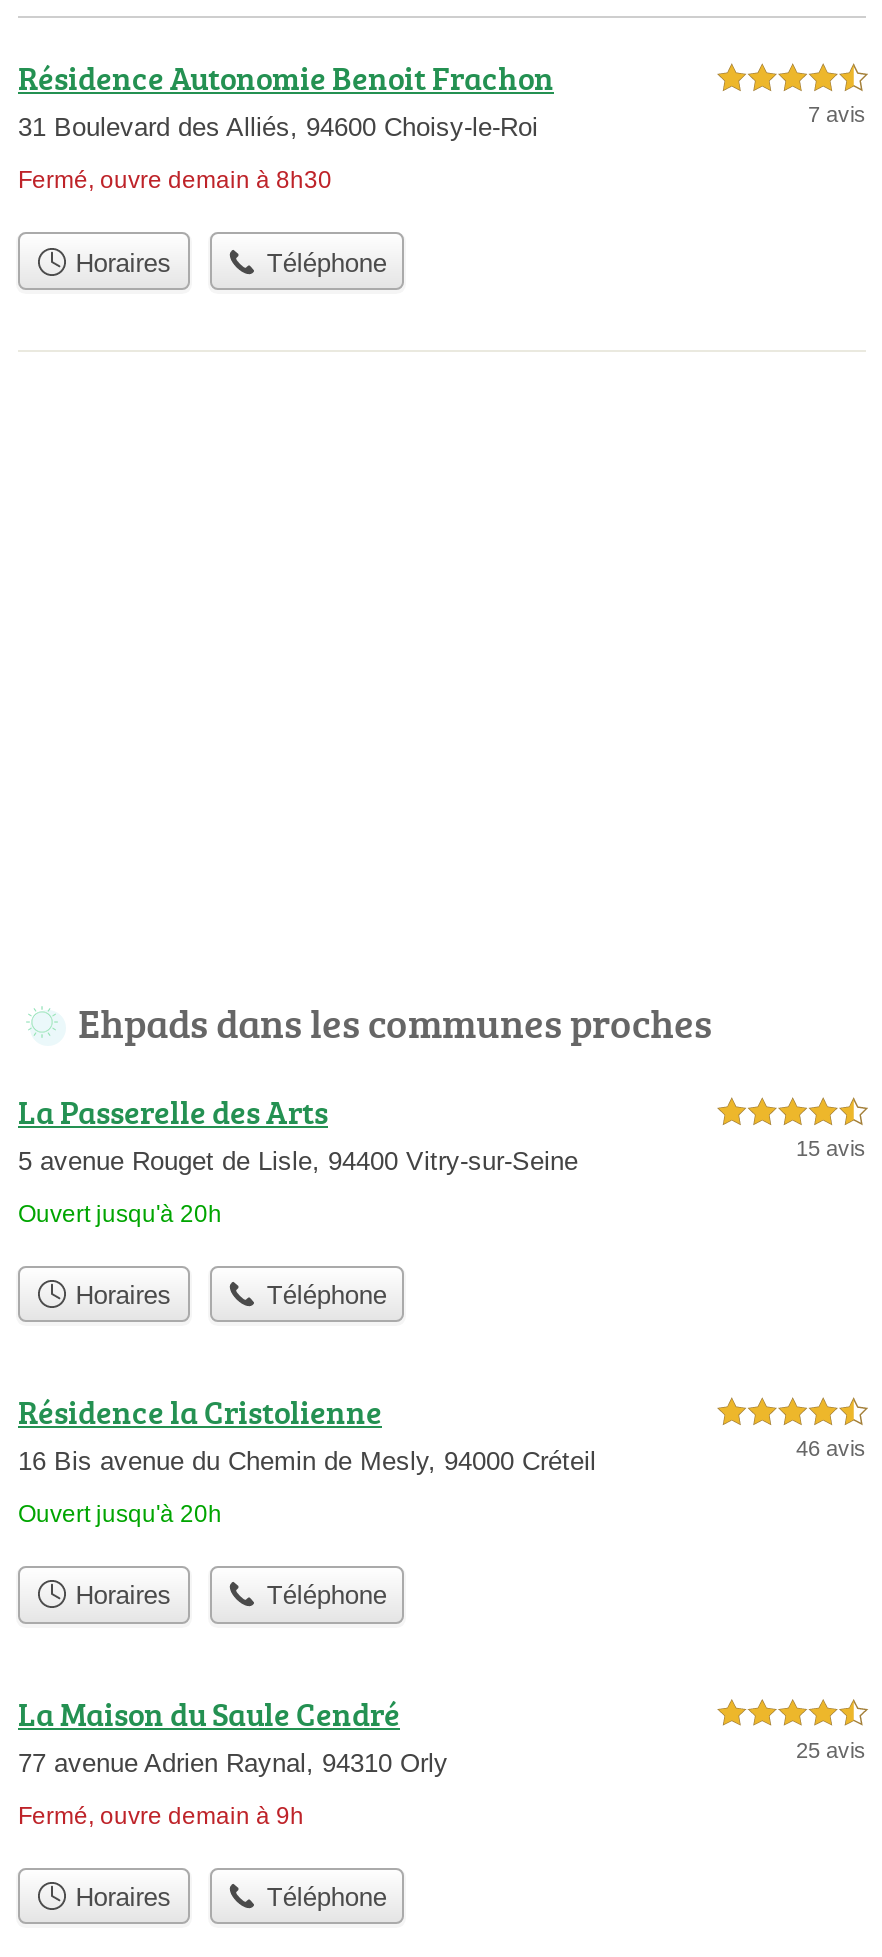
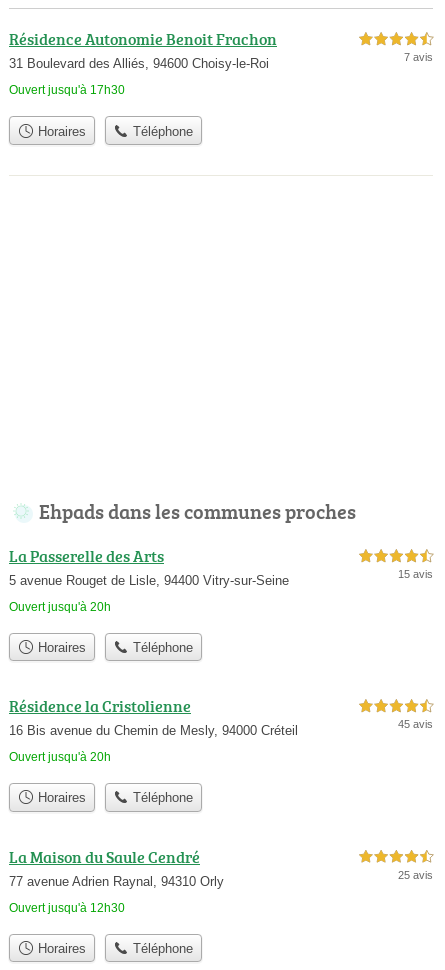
[18,167,332,195] Fermé, ouvre demain à 8h30 -> [9,83,125,97] Ouvert jusqu'à 17h30
[796,1436,866,1460] 46 avis -> [398,718,433,730] 45 avis
[18,1801,304,1829] Fermé, ouvre demain à 9h -> [9,900,125,914] Ouvert jusqu'à 12h30

